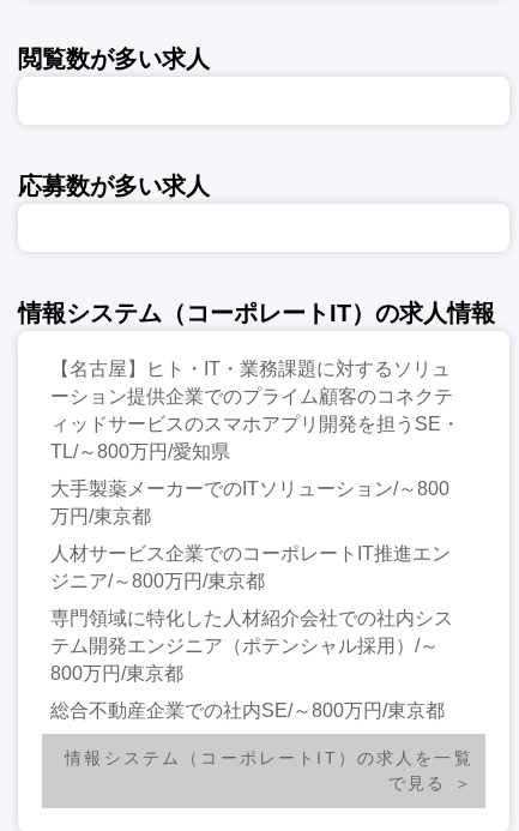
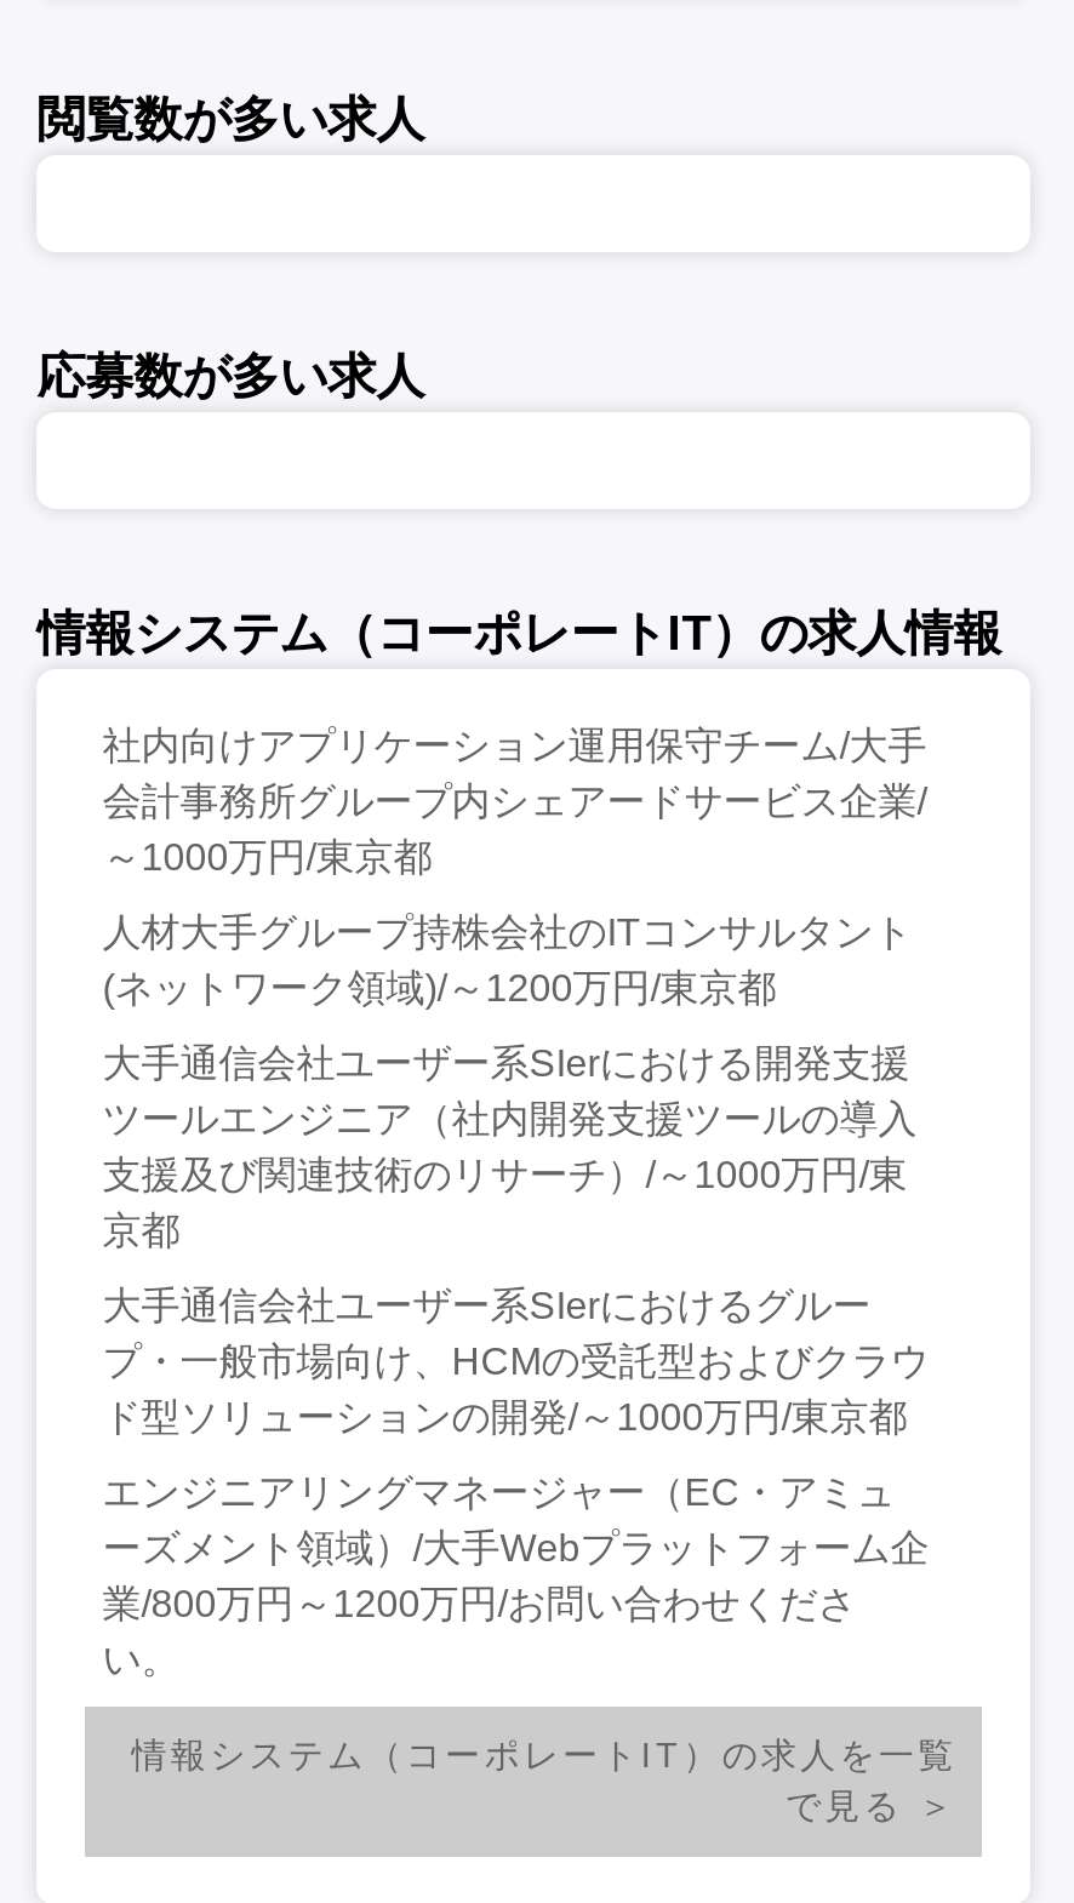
[51,358,461,461] 【名古屋】ヒト・IT・業務課題に対するソリュ | ーション提供企業でのプライム顧客のコネクテ | ィッドサービスのスマホアプリ開発を担うSE・ | TL/～800万円/愛知県 -> [102,724,927,877] 社内向けアプリケーション運用保守チーム/大手 | 会計事務所グループ内シェアードサービス企業/ | ～1000万円/東京都
[51,478,450,526] 大手製薬メーカーでのITソリューション/～800 | 万円/東京都 -> [102,911,912,1008] 人材大手グループ持株会社のITコンサルタント | (ネットワーク領域)/～1200万円/東京都
[51,543,451,591] 人材サービス企業でのコーポレートIT推進エン | ジニア/～800万円/東京都 -> [102,1042,917,1250] 大手通信会社ユーザー系SIerにおける開発支援 | ツールエンジニア（社内開発支援ツールの導入 | 支援及び関連技術のリサーチ）/～1000万円/東 | 京都
[51,608,453,683] 専門領域に特化した人材紹介会社での社内シス | テム開発エンジニア（ポテンシャル採用）/～ | 800万円/東京都 -> [102,1284,929,1437] 大手通信会社ユーザー系SIerにおけるグルー | プ・一般市場向け、HCMの受託型およびクラウ | ド型ソリューションの開発/～1000万円/東京都
[51,700,445,720] 総合不動産企業での社内SE/～800万円/東京都 -> [102,1471,929,1679] エンジニアリングマネージャー（EC・アミュ | ーズメント領域）/大手Webプラットフォーム企 | 業/800万円～1200万円/お問い合わせくださ | い。

